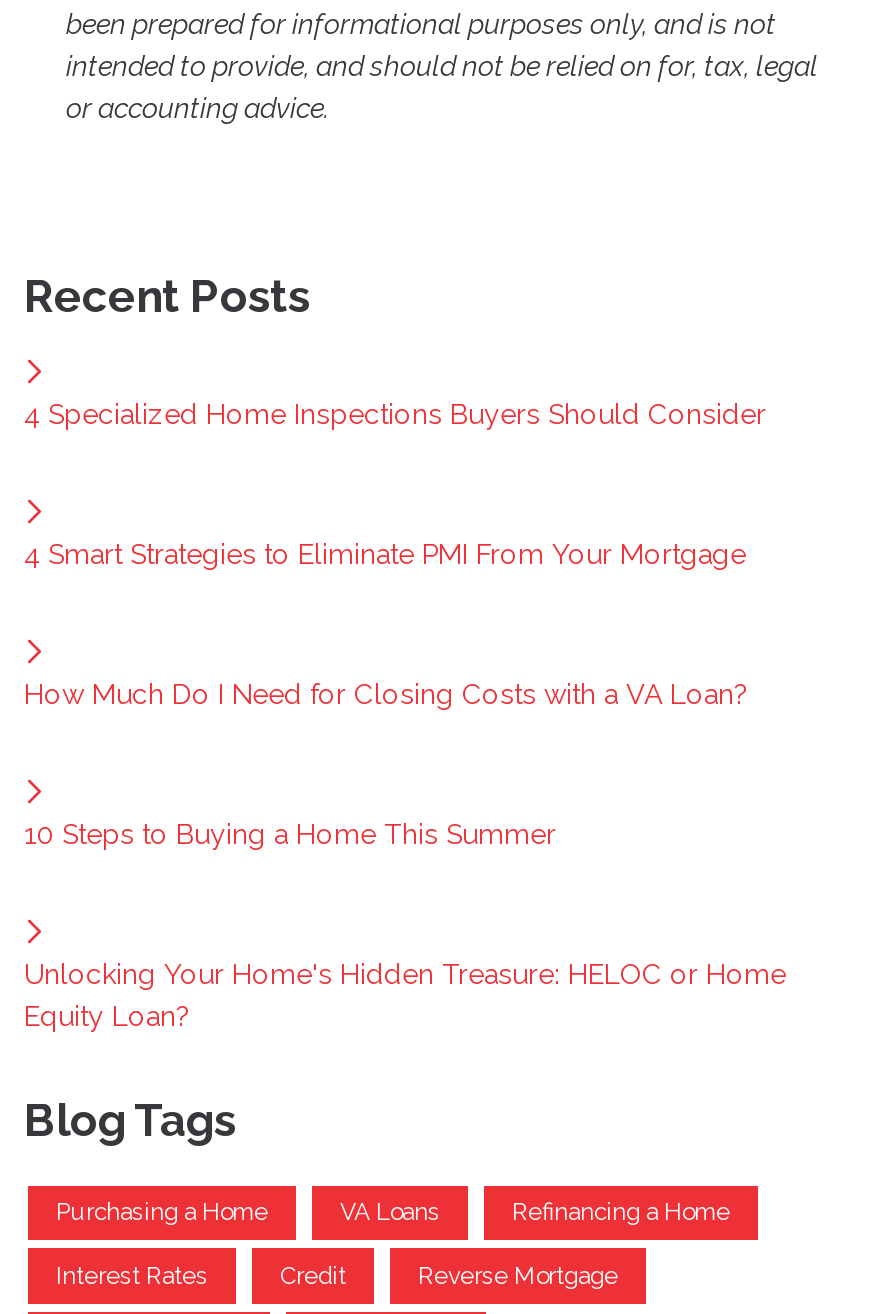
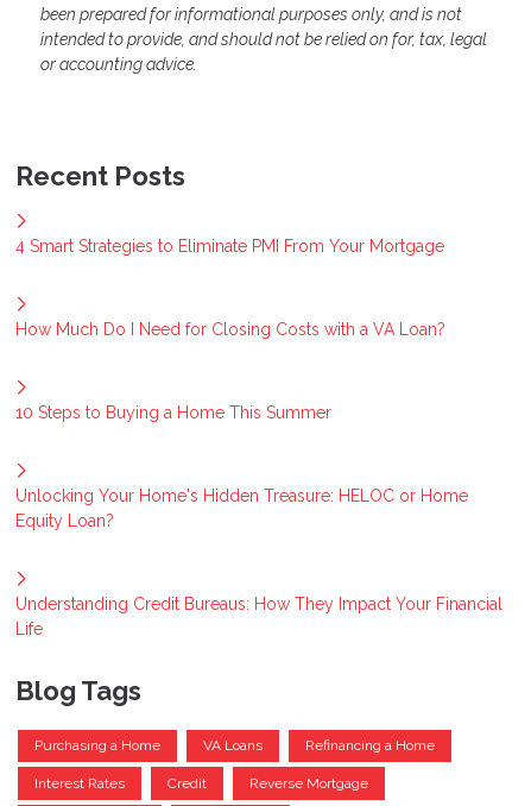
[24,398,766,430] 4 Specialized Home Inspections Buyers Should Consider -> none
moved [24,538,786,1032] -> [15,236,468,530]: 4 Smart Strategies to Eliminate PMI From Your Mortgage | How Much Do I Need for Closing Costs with a VA Loan? | 10 Steps to Buying a Home This Summer | Unlocking Your Home's Hidden Treasure: HELOC or Home | Equity Loan?
none -> [15,594,502,638] Understanding Credit Bureaus: How They Impact Your Financial | Life

